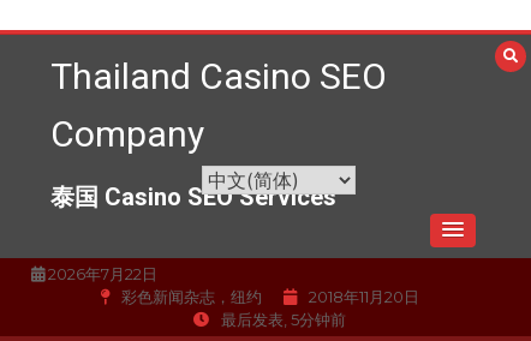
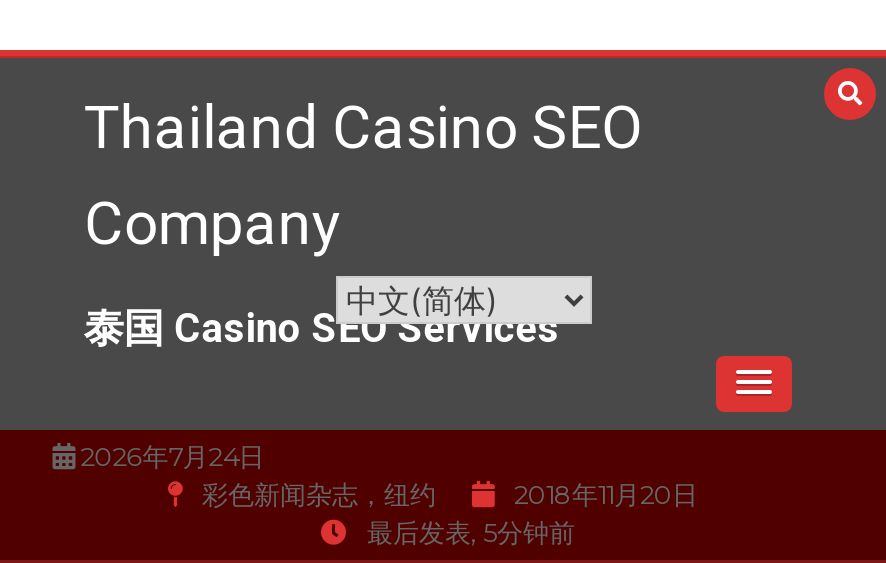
[45,265,158,284] 2026年7月22日 -> [74,441,264,473] 2026年7月24日

